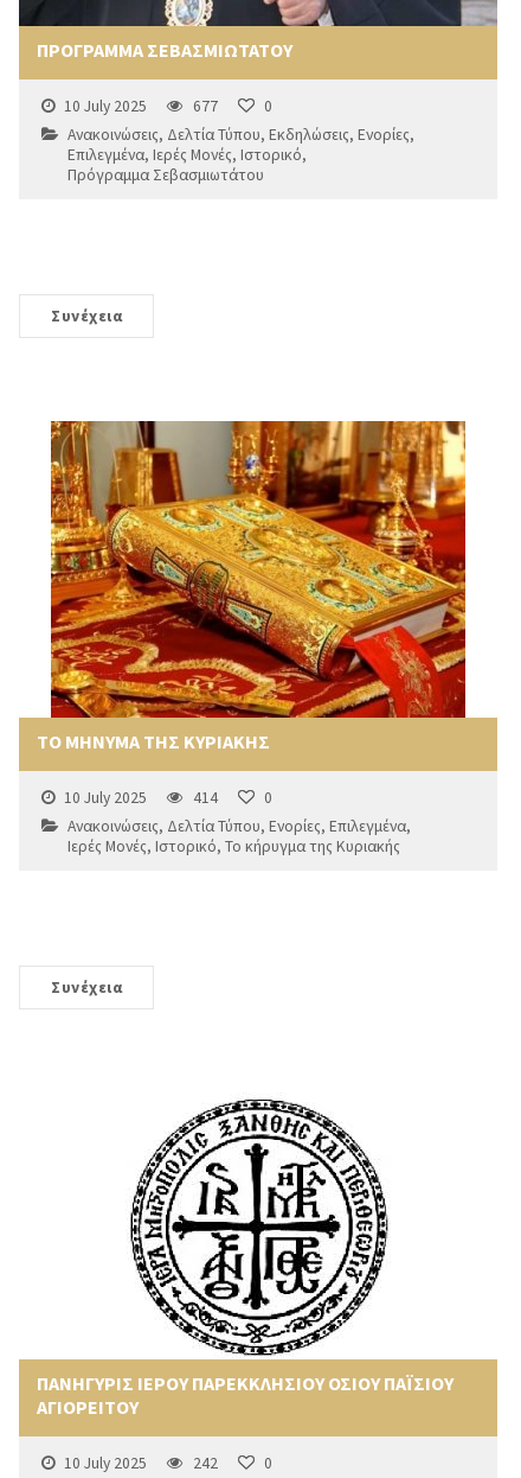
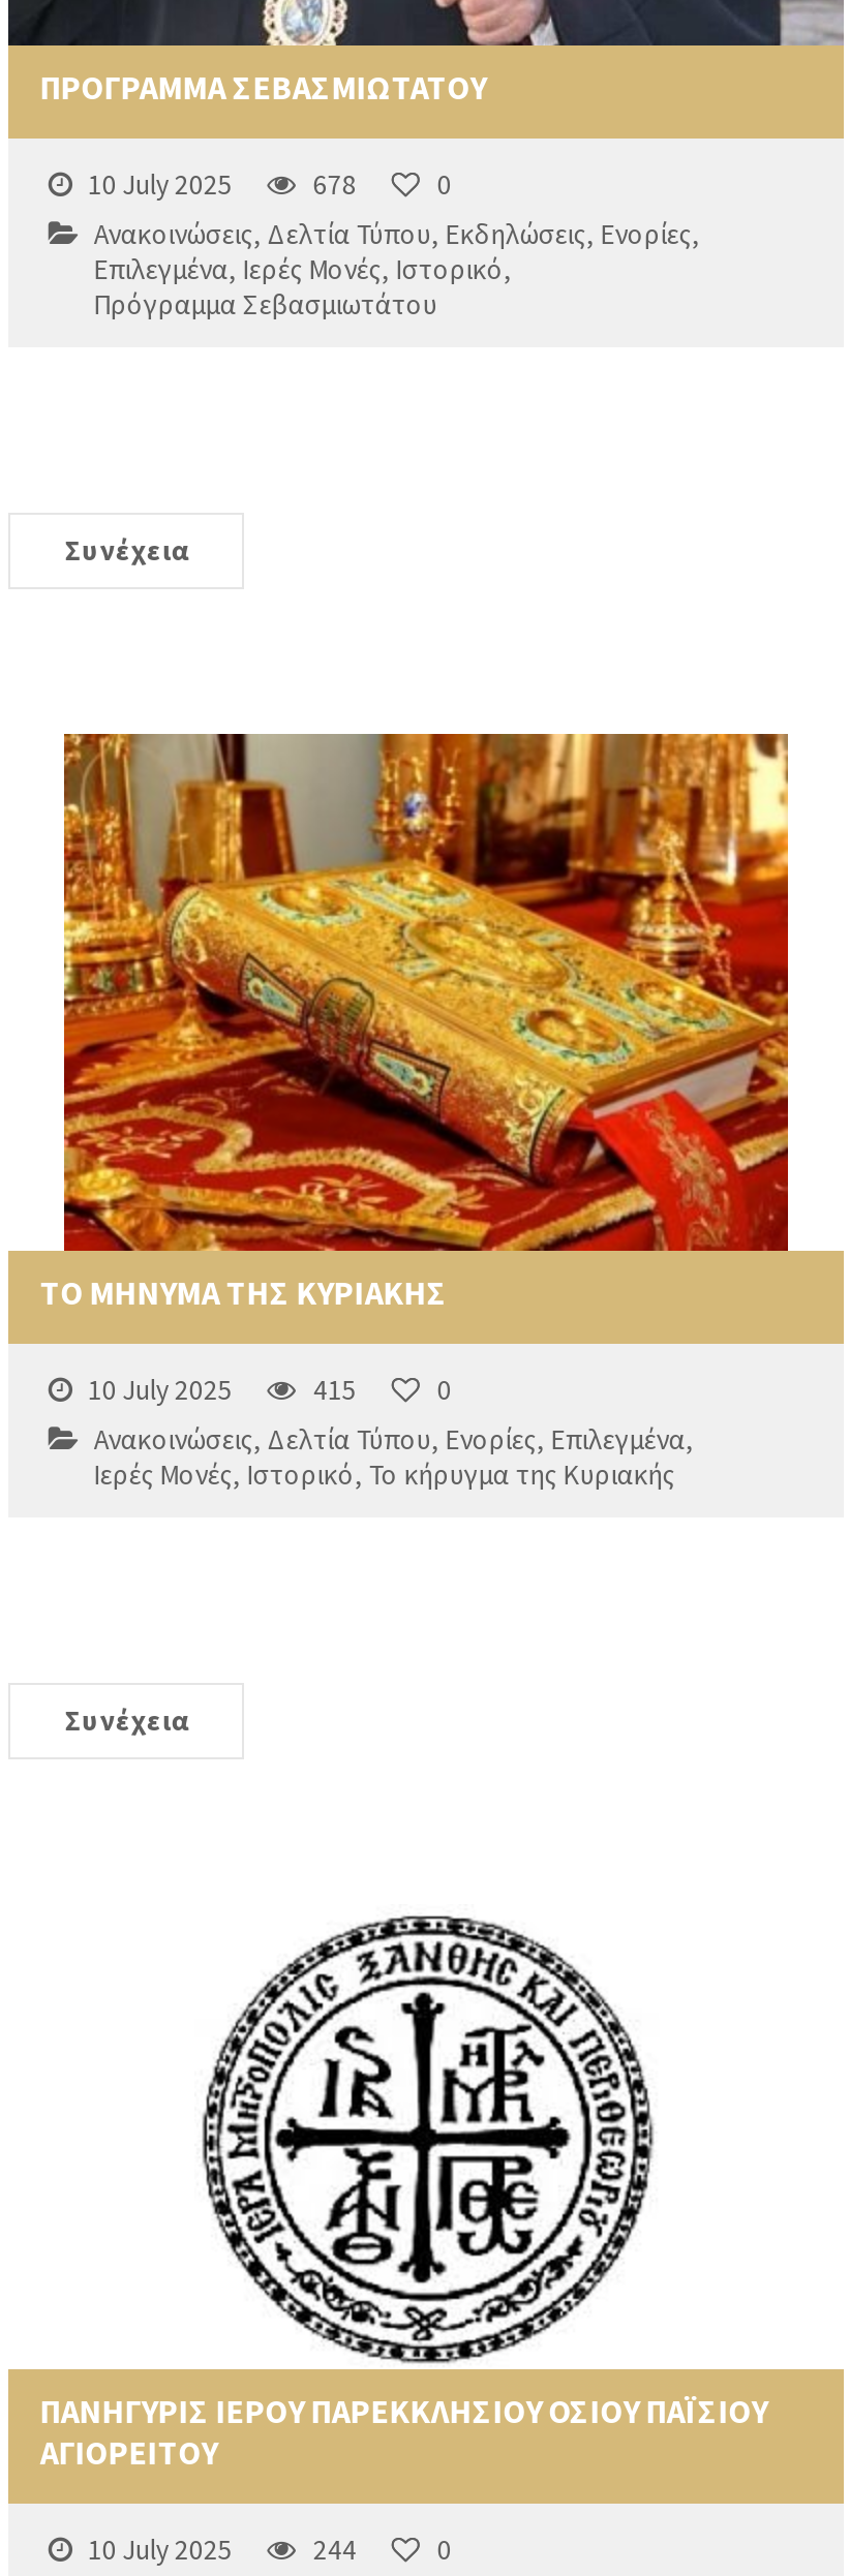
[193,96,218,116] 677 -> [313,168,357,203] 678
[193,788,218,808] 414 -> [313,1373,357,1408] 415
[193,1453,218,1473] 242 -> [313,2533,357,2568] 244

